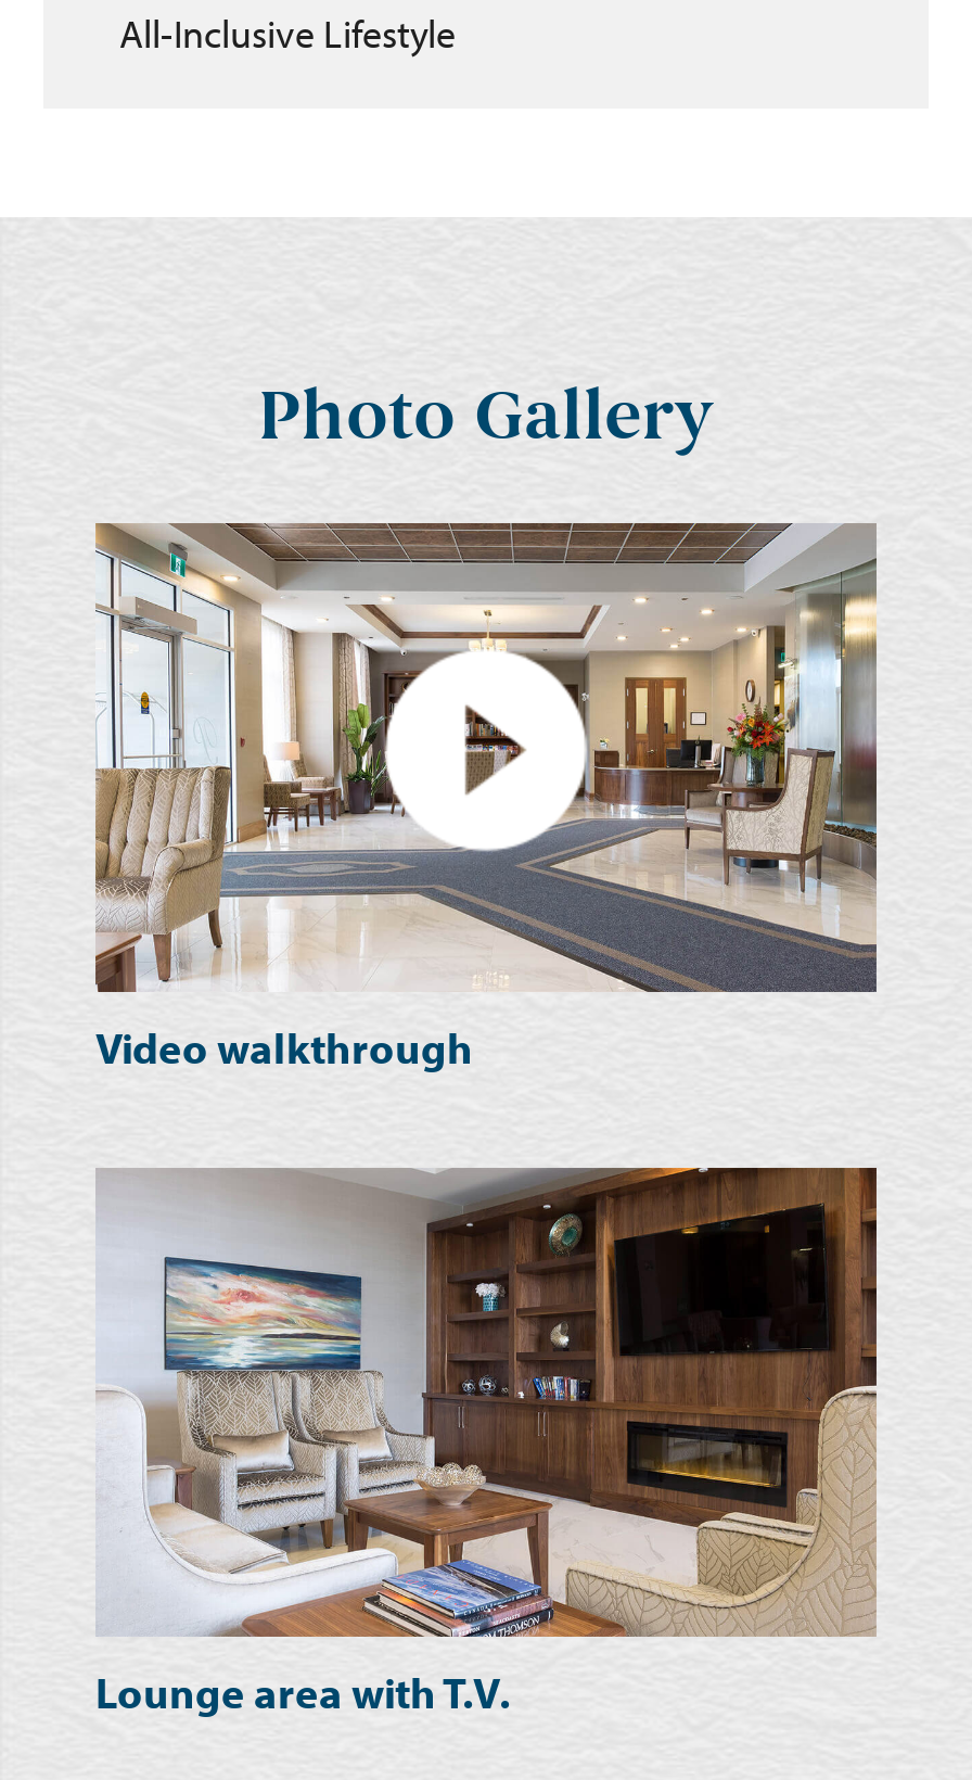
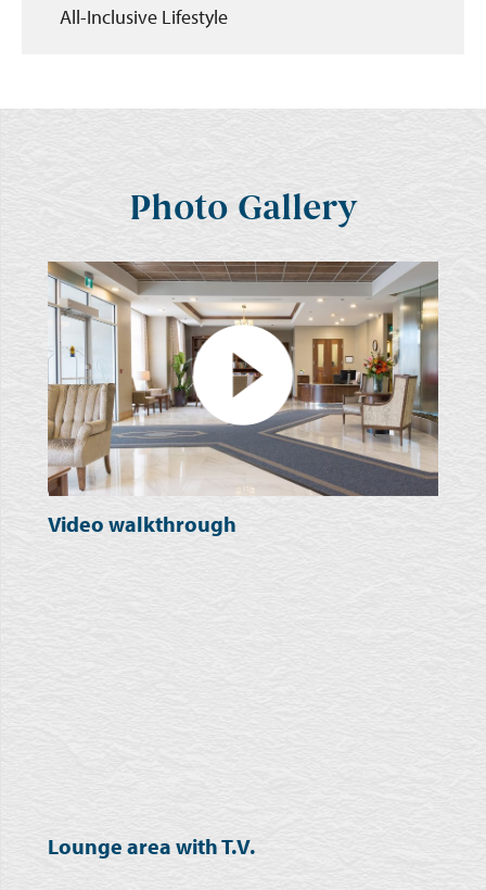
[95,1166,879,1639] [image] -> none

